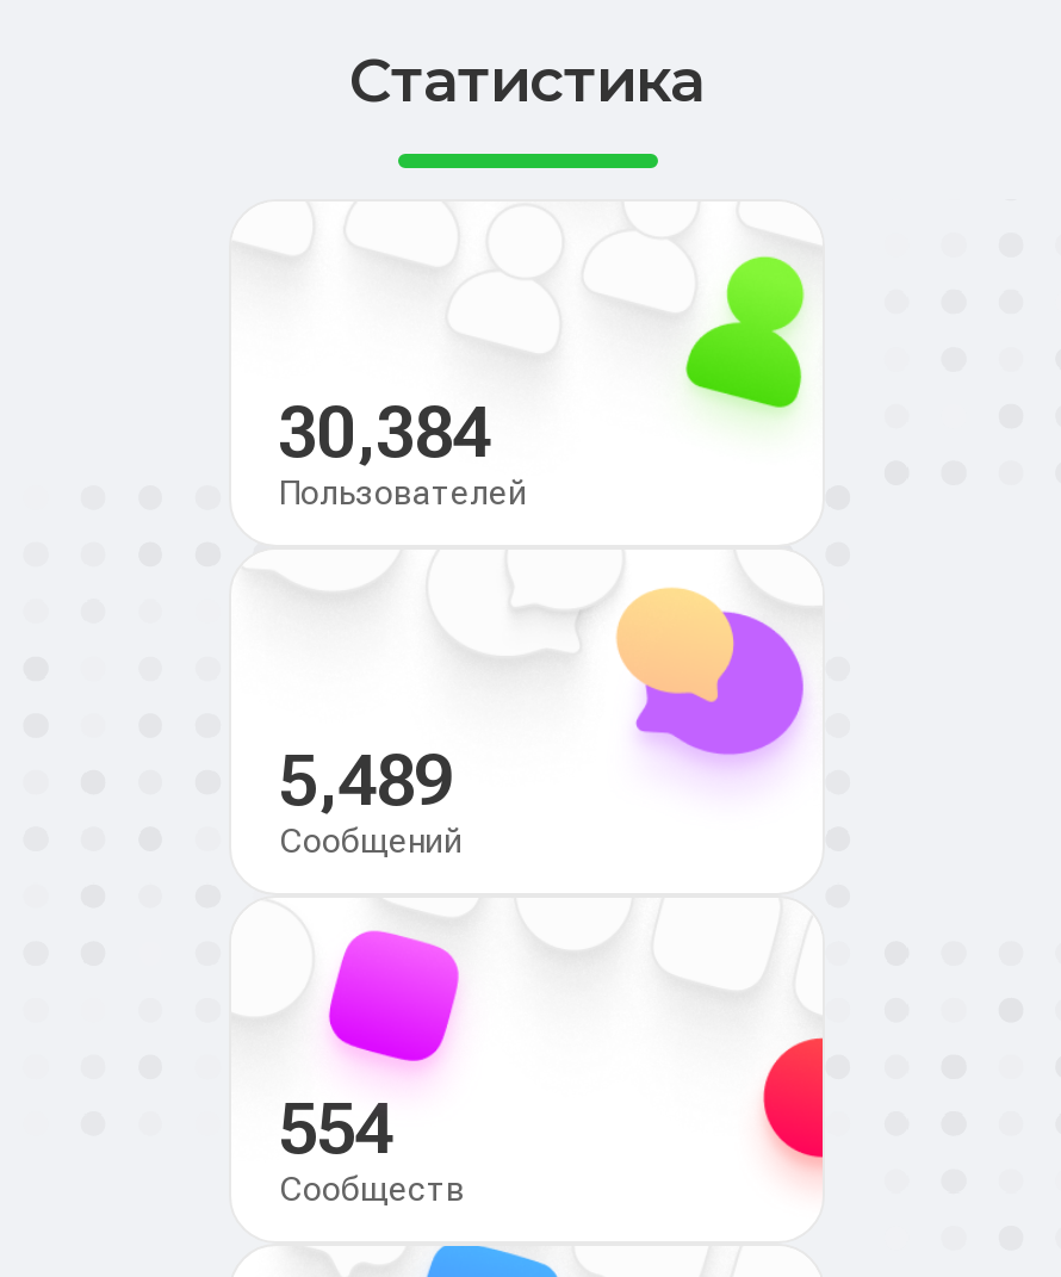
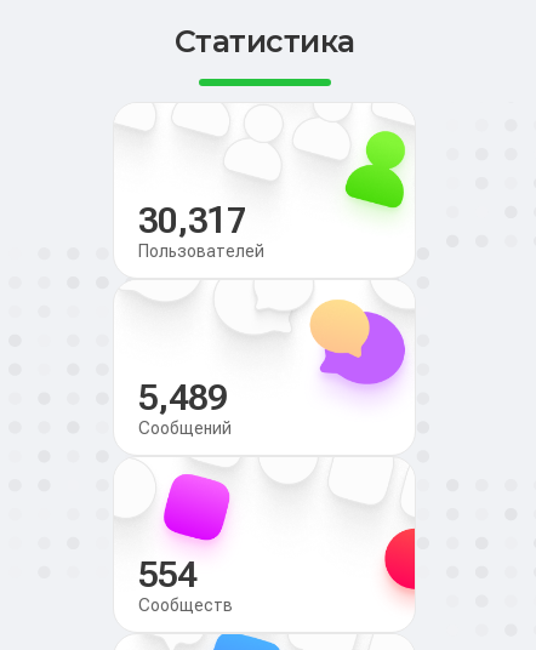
[279,390,491,473] 30,384 -> [138,199,246,241] 30,317

